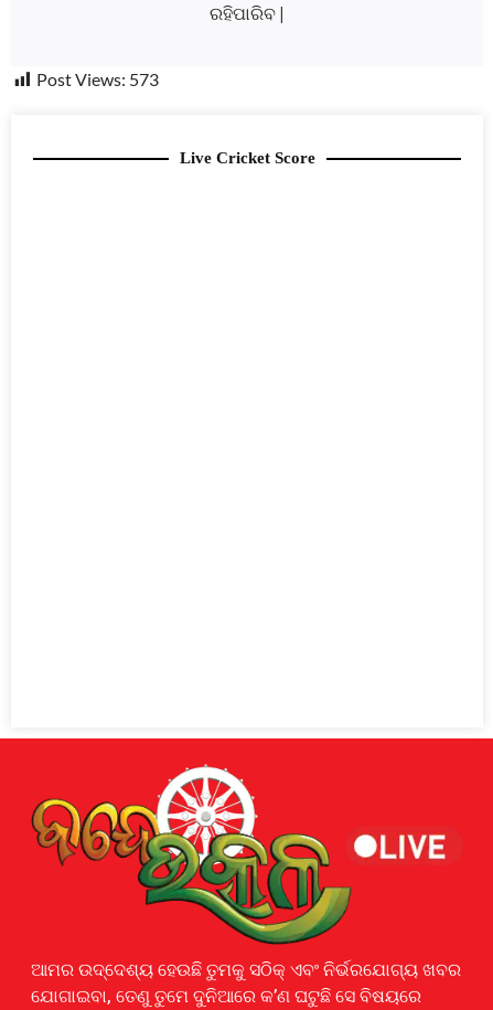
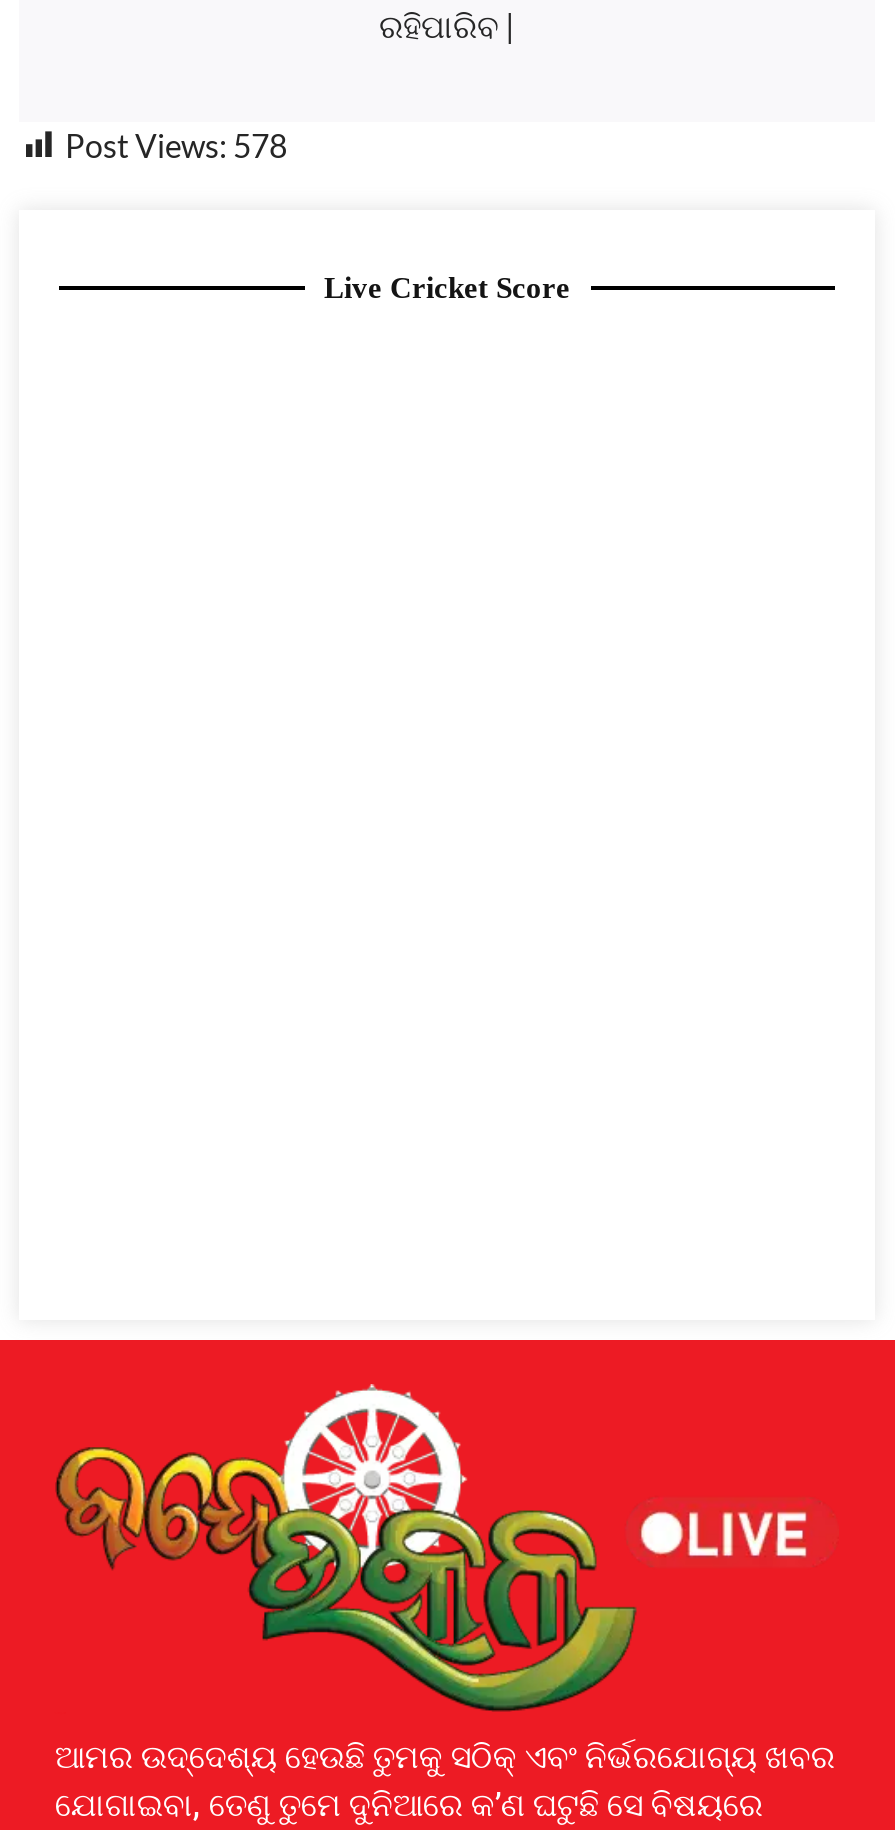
[36,69,159,90] Post Views: 573 -> [65,125,287,163] Post Views: 578

